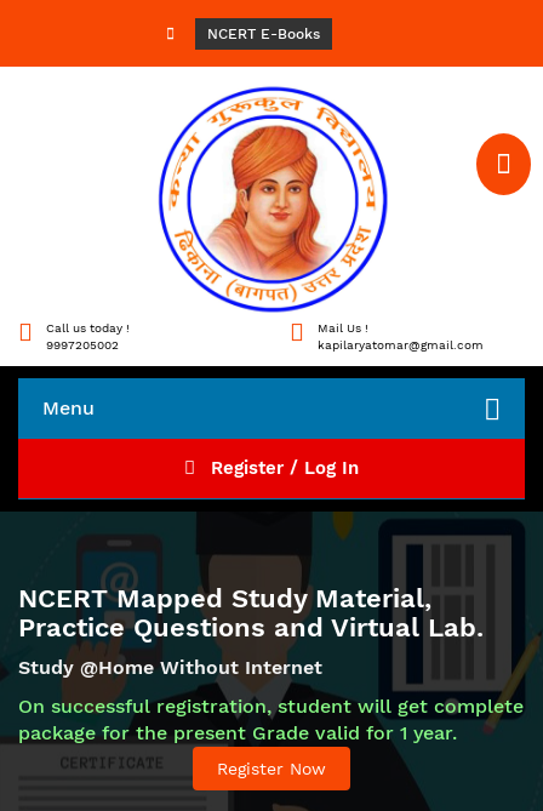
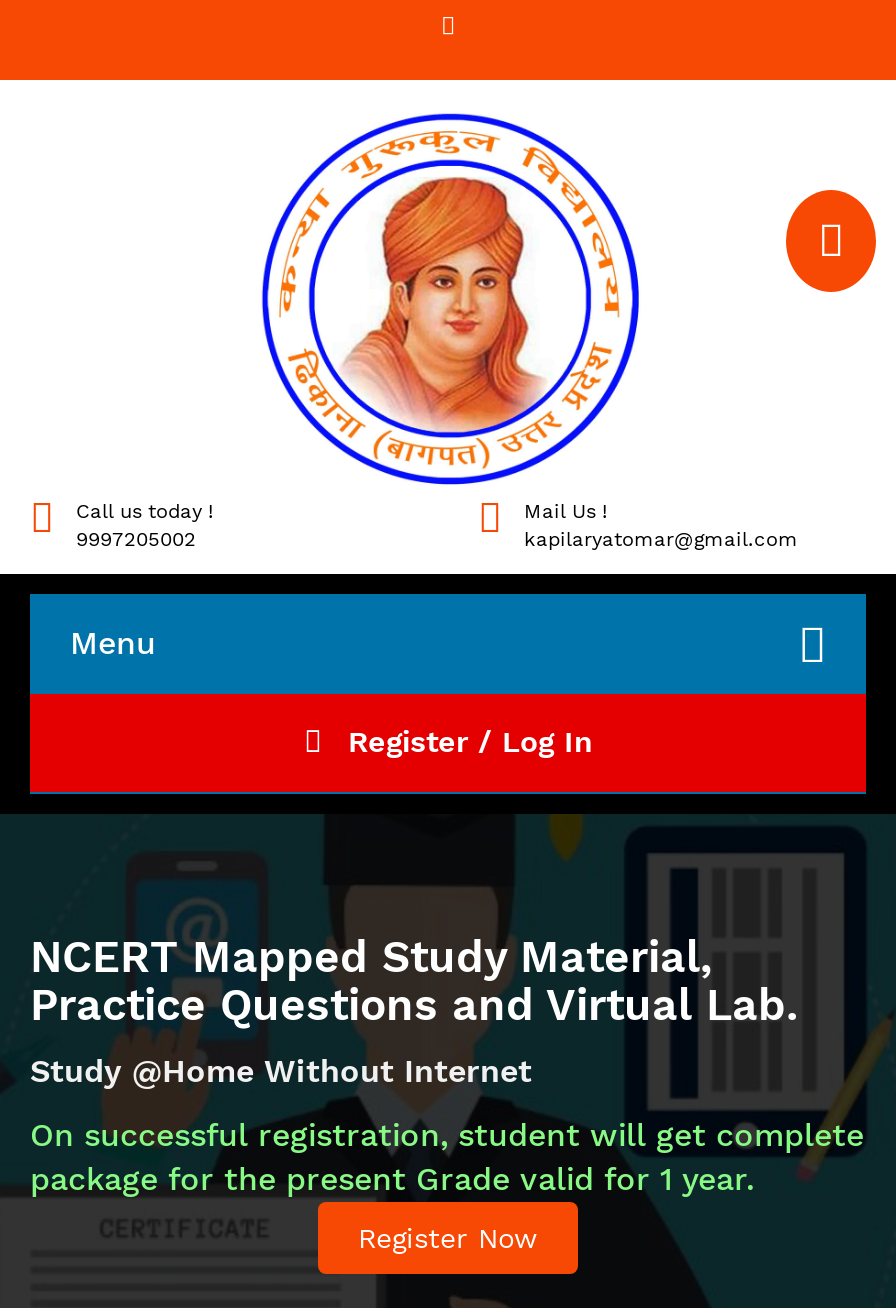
[208,25,320,42] NCERT E-Books -> none

